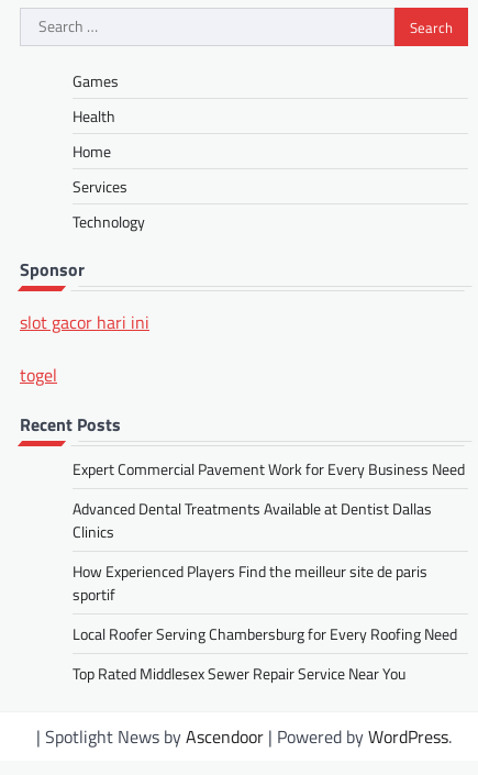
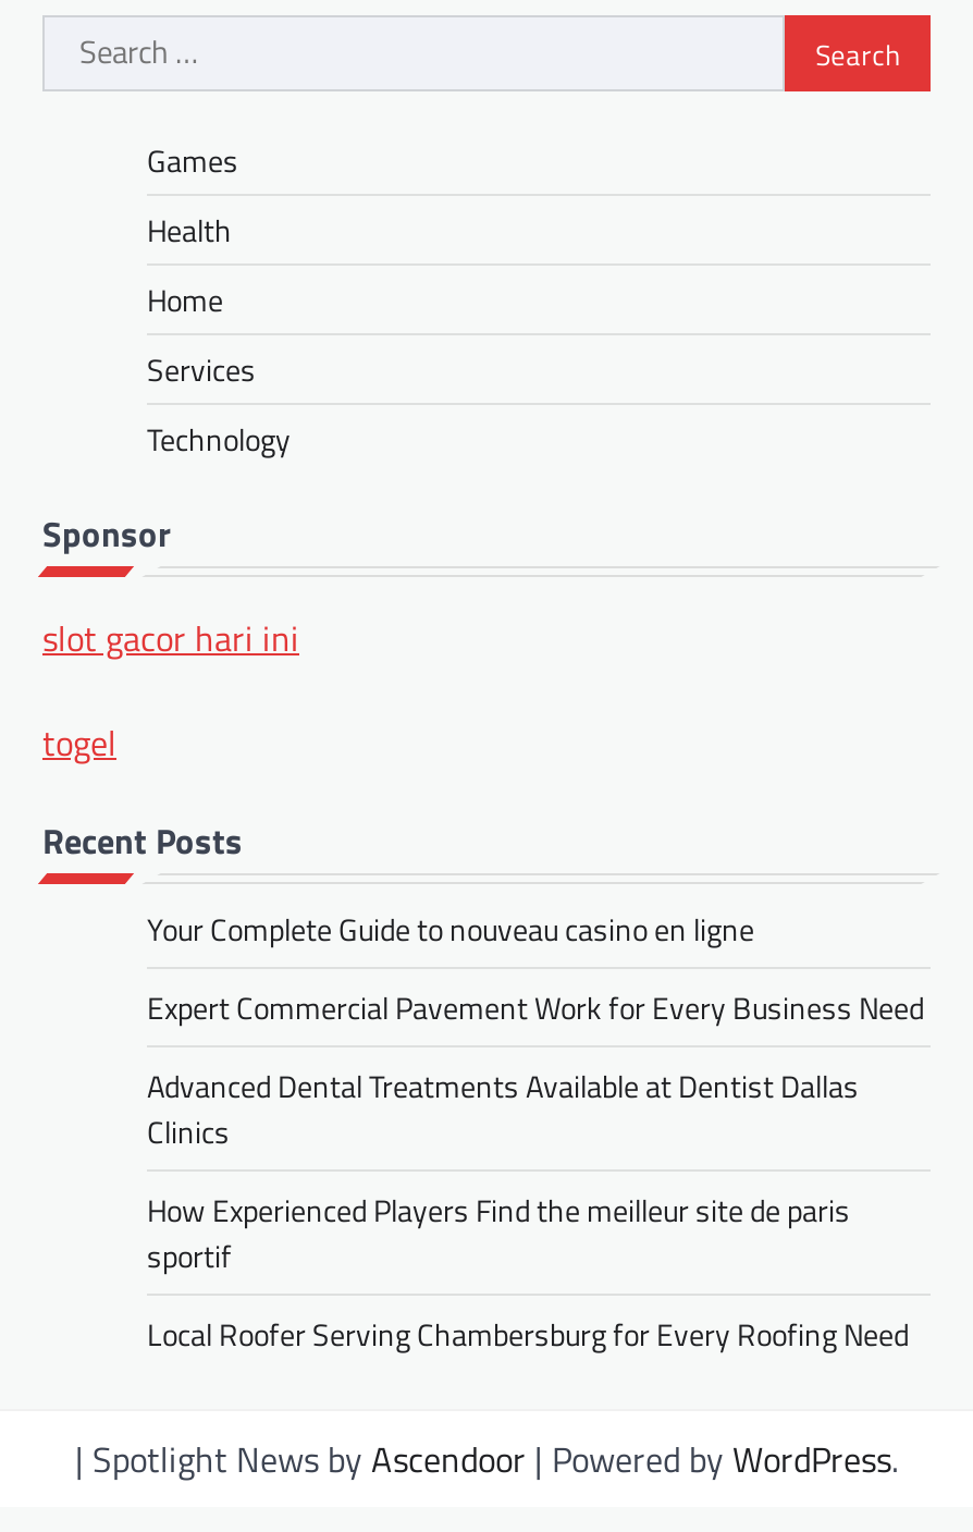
none -> [147,906,754,952] Your Complete Guide to nouveau casino en ligne
moved [73,458,465,646] -> [147,985,924,1357]: Expert Commercial Pavement Work for Every Business Need | Advanced Dental Treatments Available at Dentist Dallas | Clinics | How Experienced Players Find the meilleur site de paris | sportif | Local Roofer Serving Chambersburg for Every Roofing Need
[73,662,405,685] Top Rated Middlesex Sewer Repair Service Near You -> none

